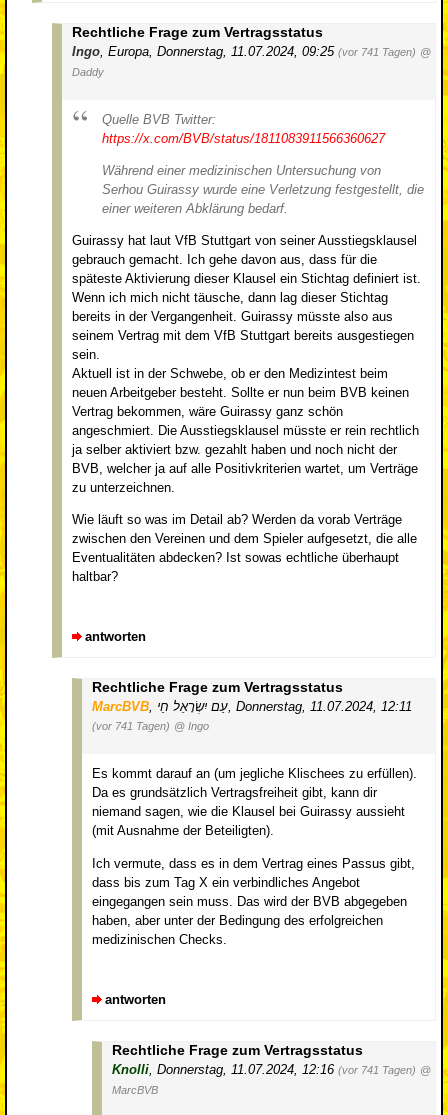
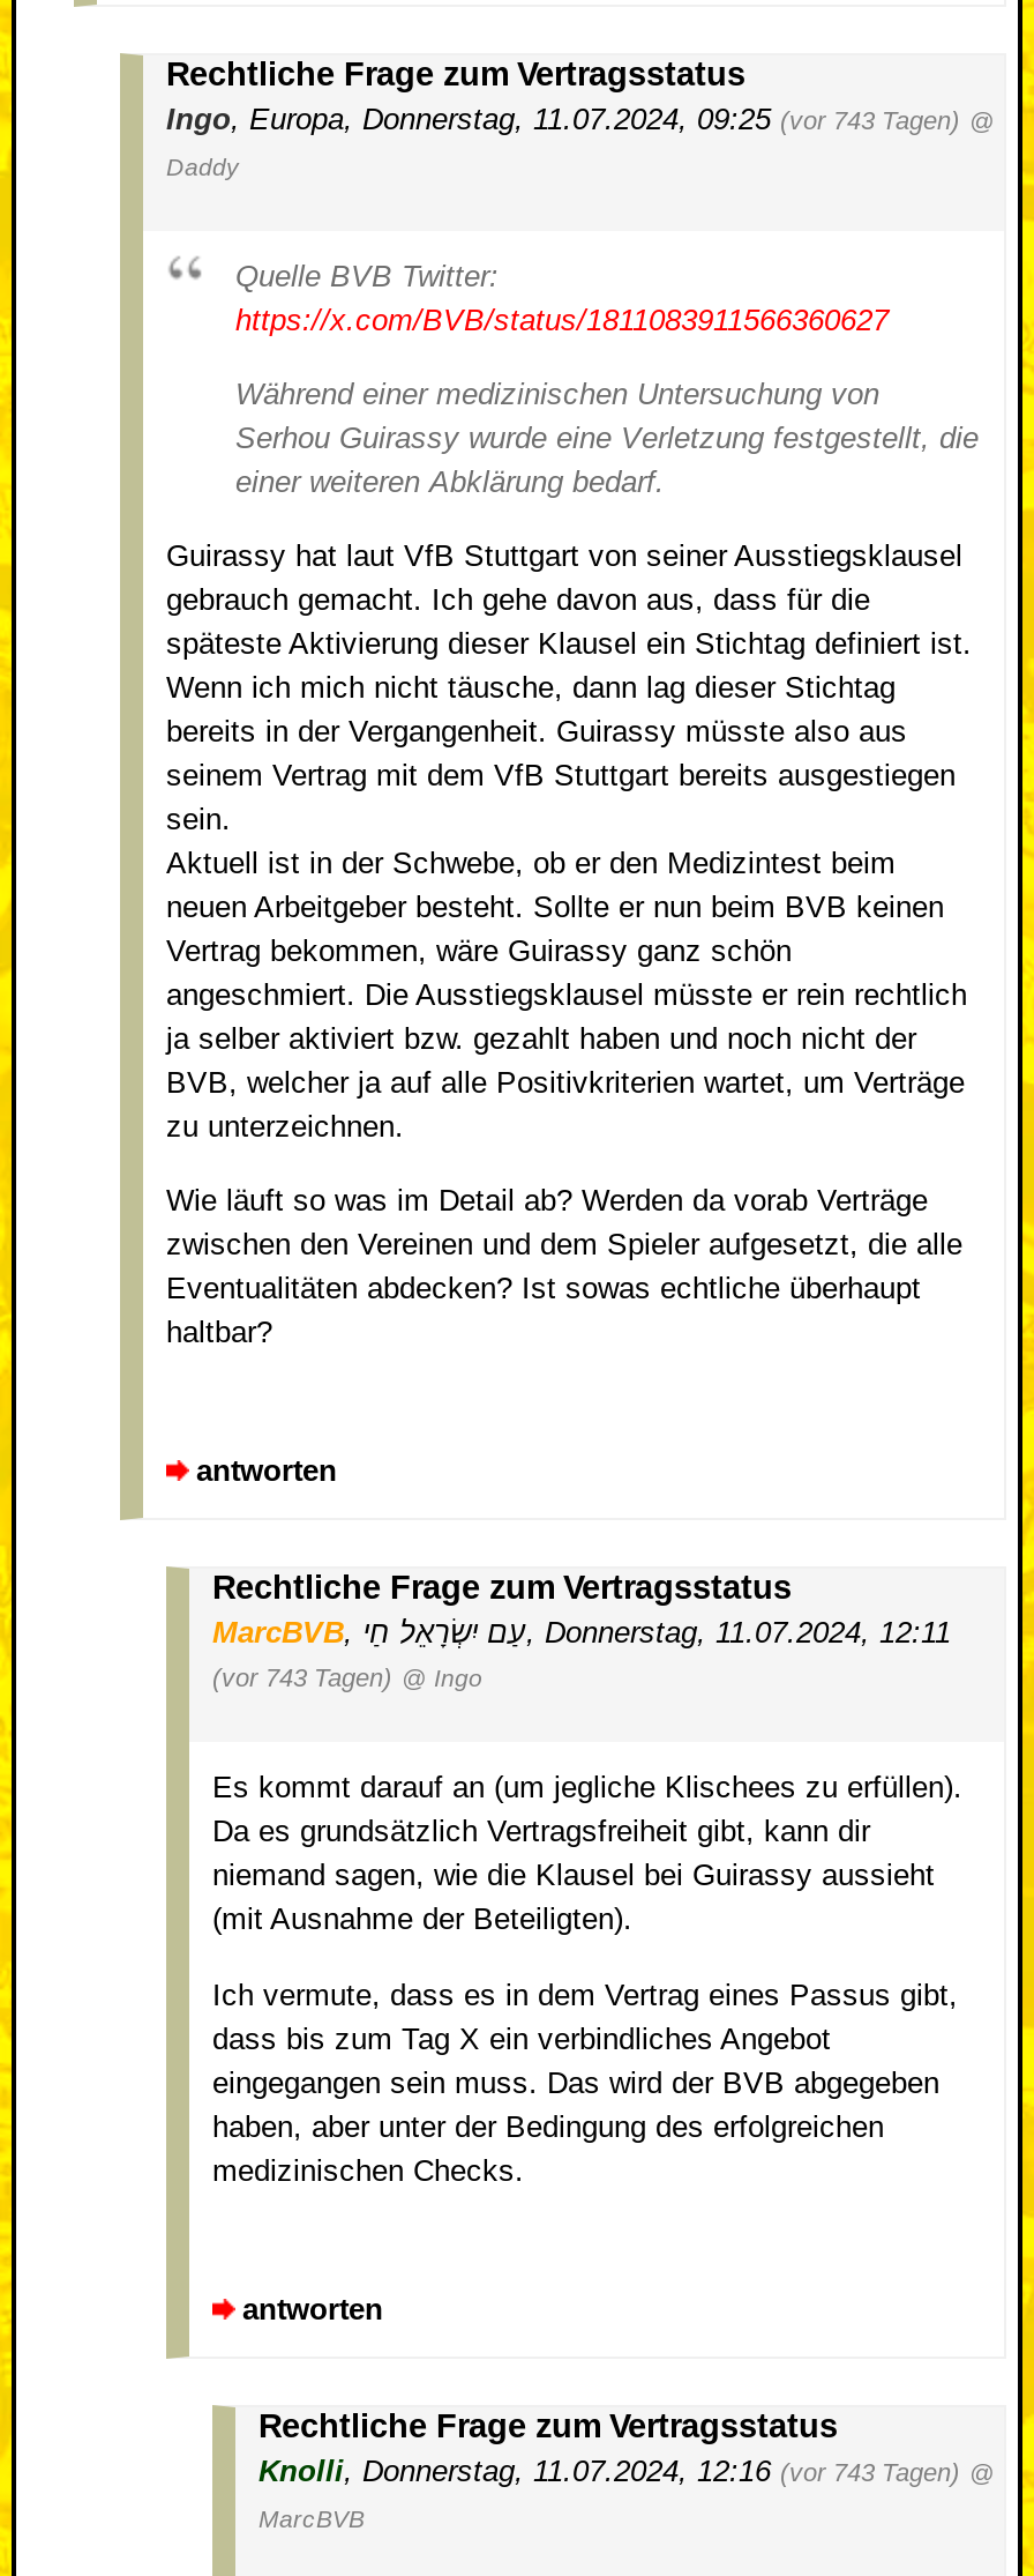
[72,44,431,59] Ingo, Europa, Donnerstag, 11.07.2024, 09:25 (vor 741 Tagen) @ -> [166,101,995,135] Ingo, Europa, Donnerstag, 11.07.2024, 09:25 (vor 743 Tagen) @
[92,720,209,732] (vor 741 Tagen) @ Ingo -> [212,1664,482,1692] (vor 743 Tagen) @ Ingo
[112,1062,431,1077] Knolli, Donnerstag, 11.07.2024, 12:16 (vor 741 Tagen) @ -> [258,2453,995,2487] Knolli, Donnerstag, 11.07.2024, 12:16 (vor 743 Tagen) @

